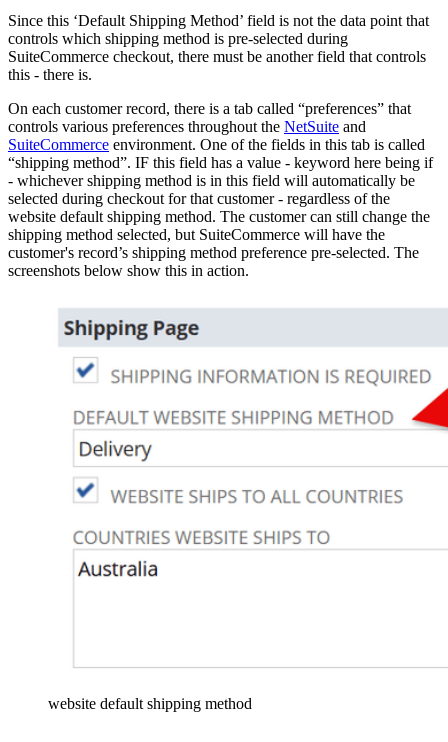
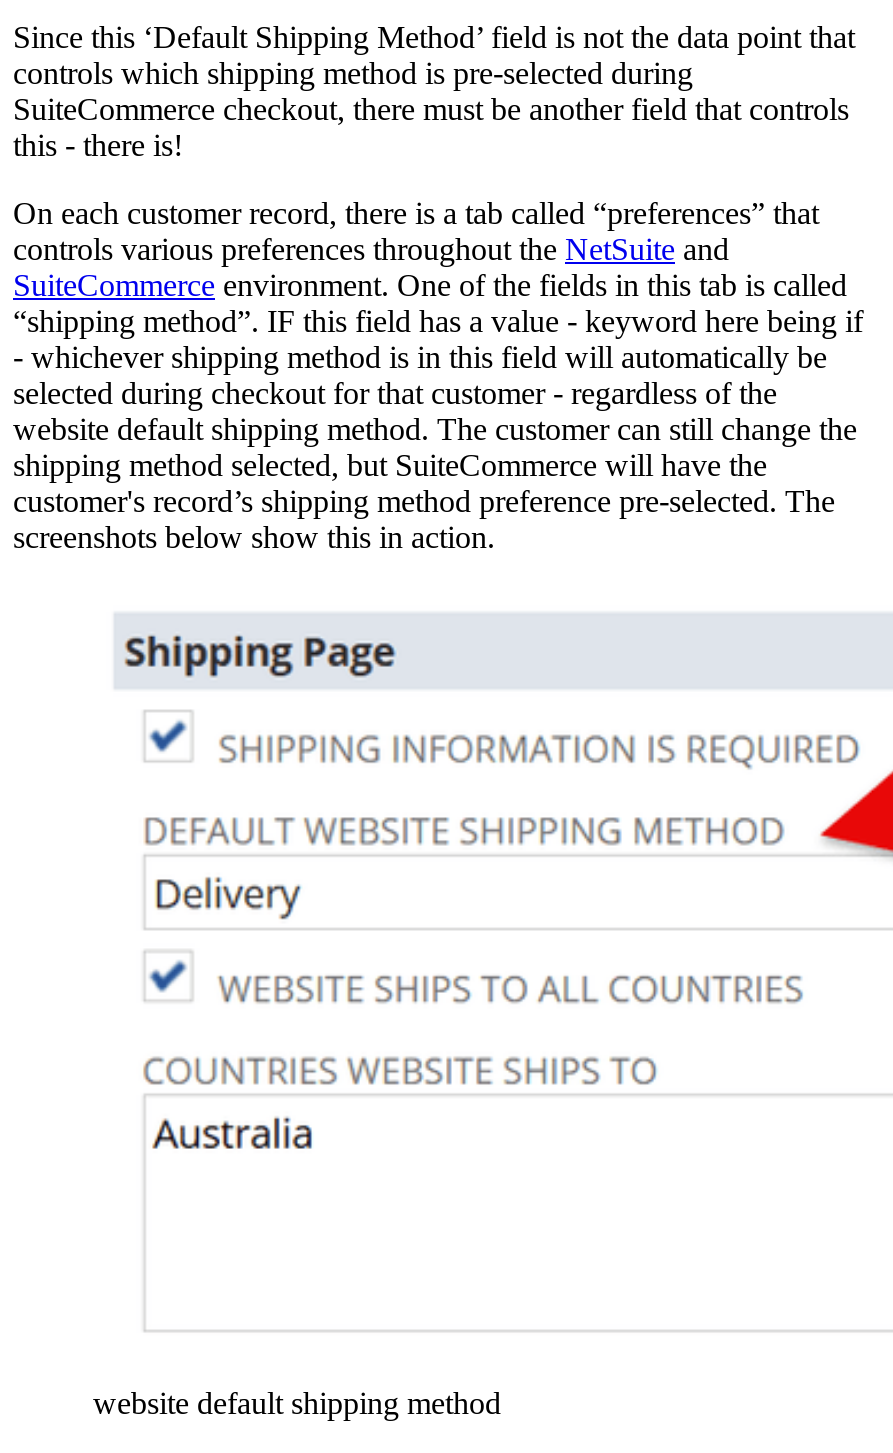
[8,66,92,83] this - there is. -> [13,128,183,162] this - there is!

